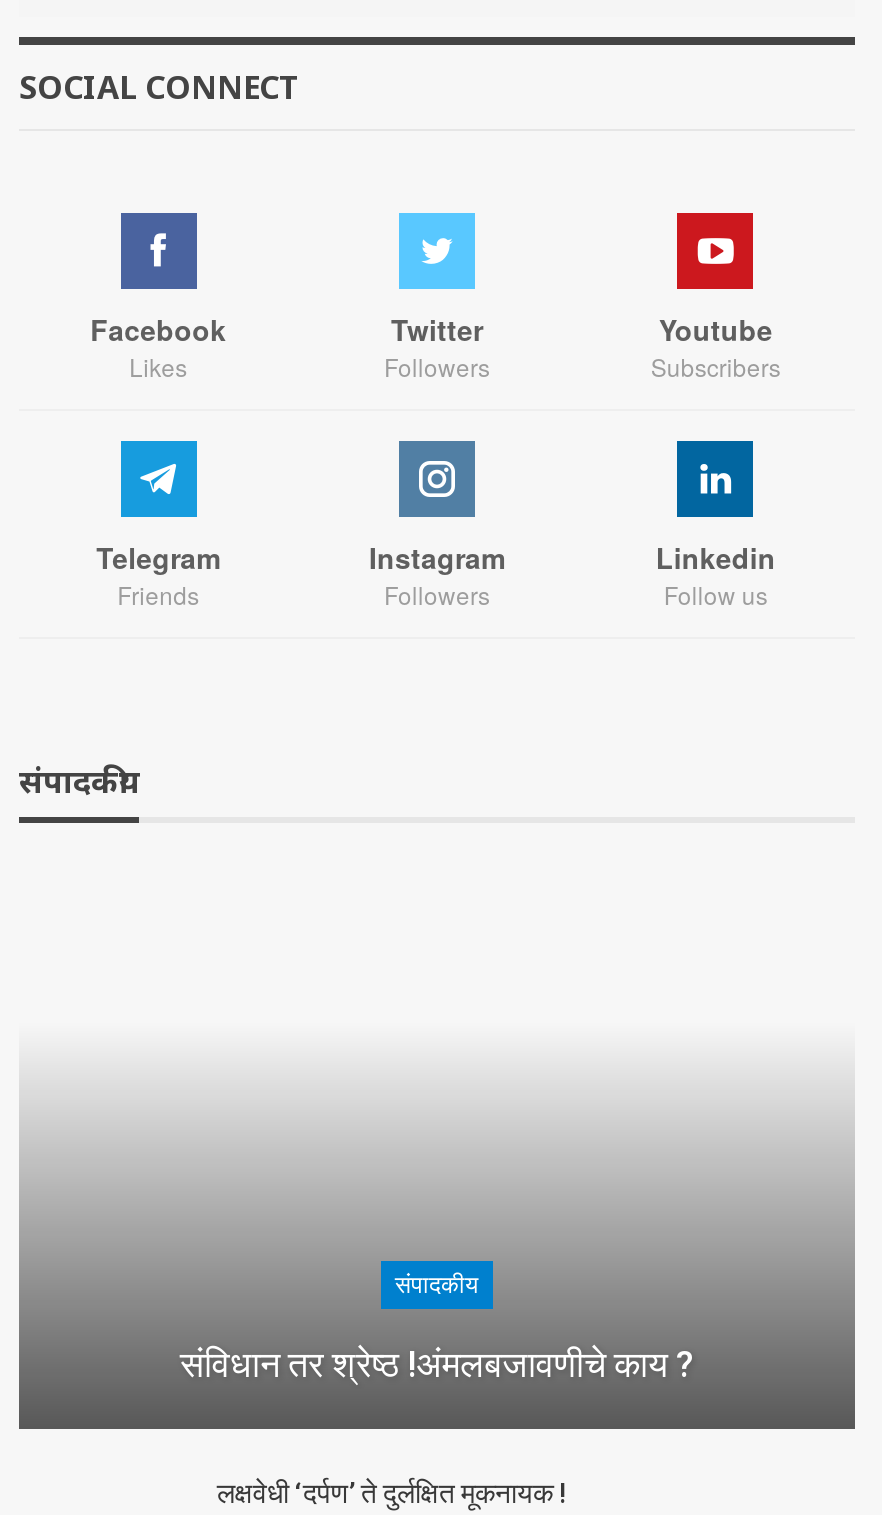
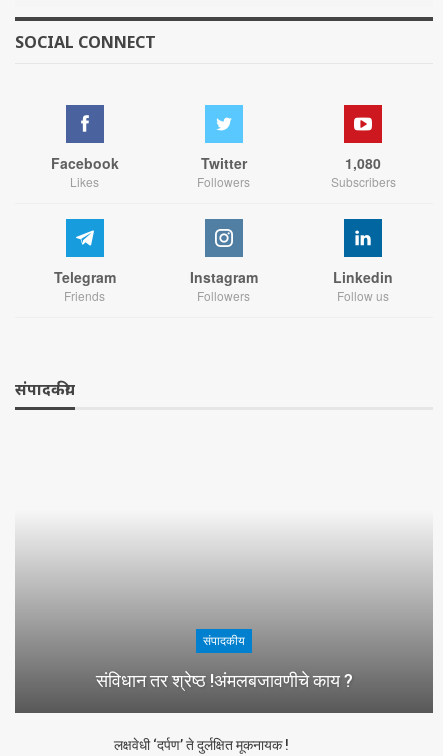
[659,309,773,349] Youtube -> [345,153,381,173] 1,080

